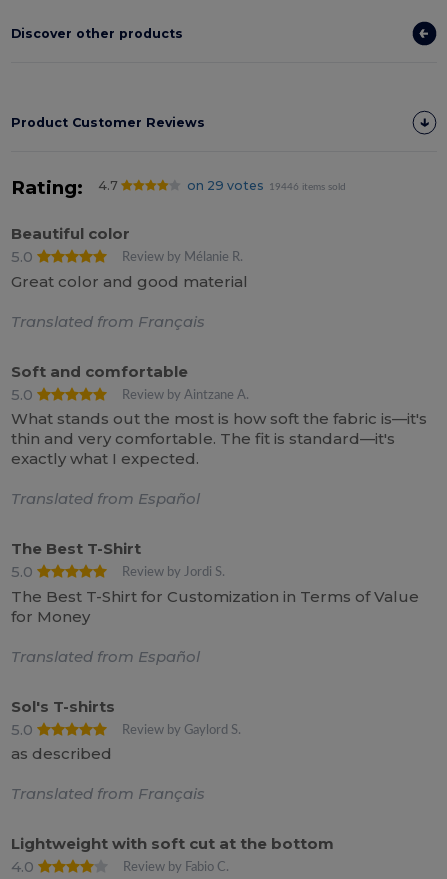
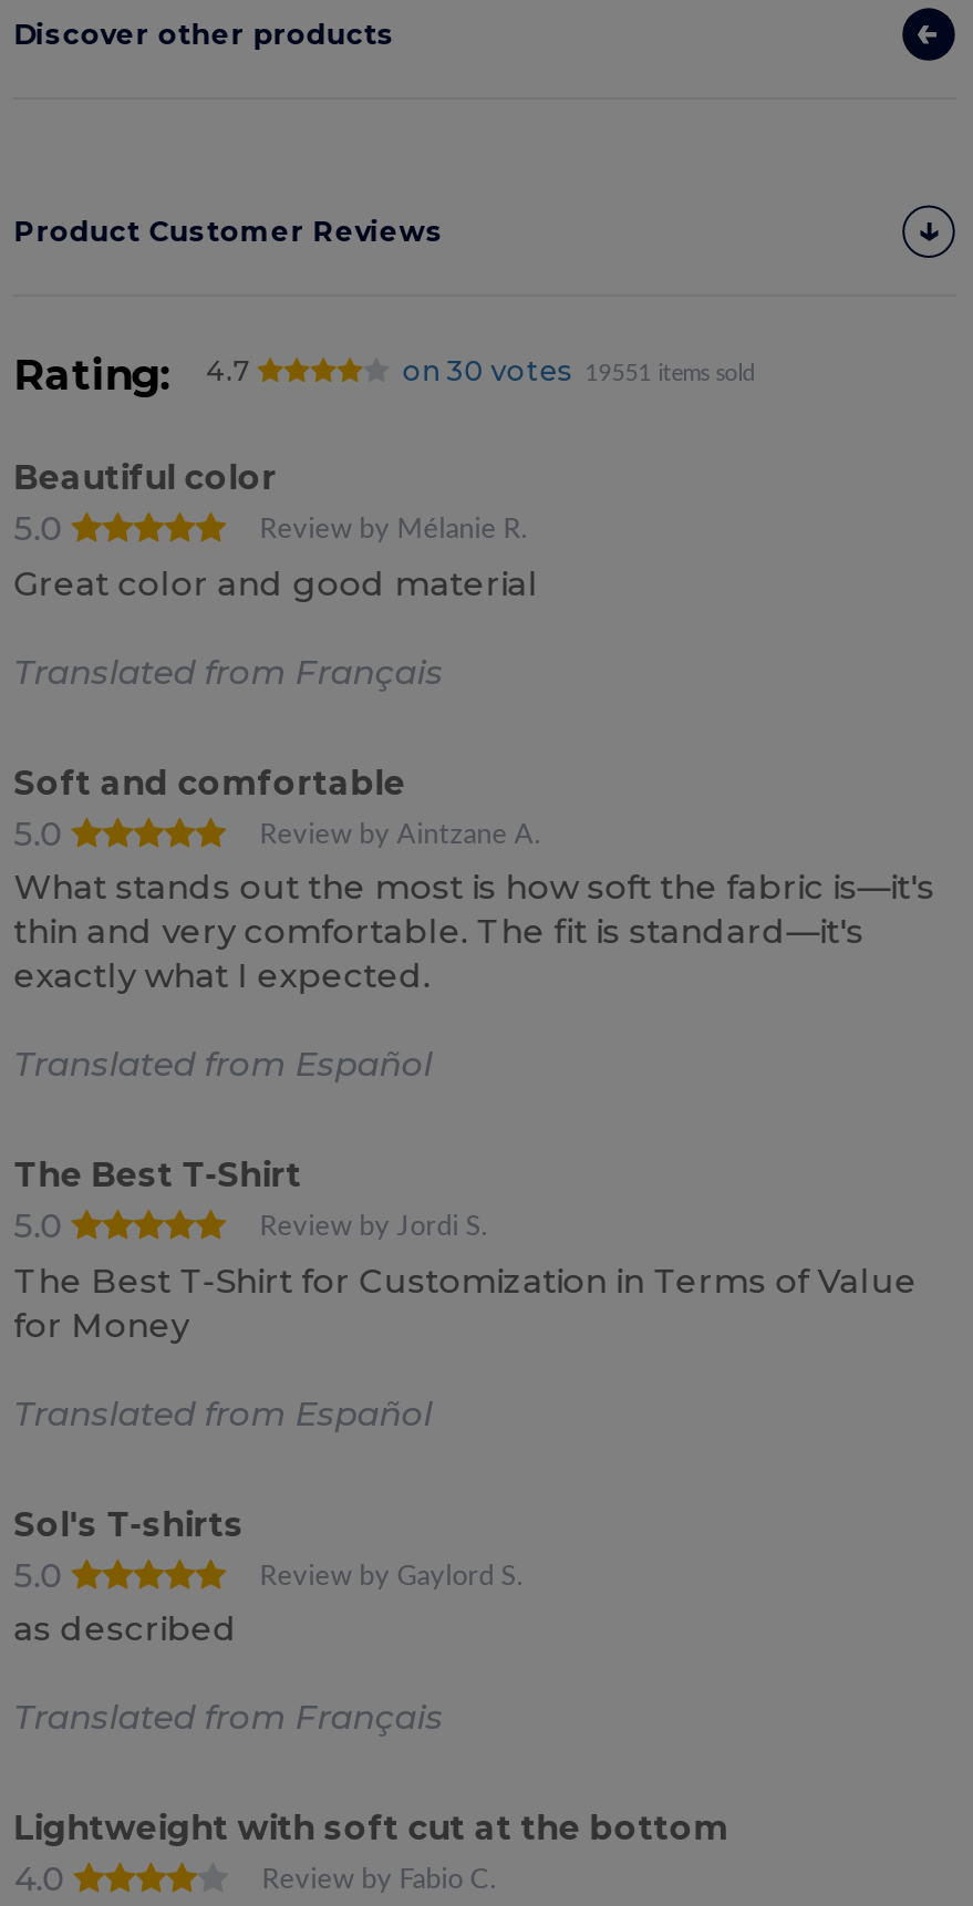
[187,178,346,193] on 29 votes 19446 items sold -> [402,355,755,388] on 30 votes 19551 items sold

